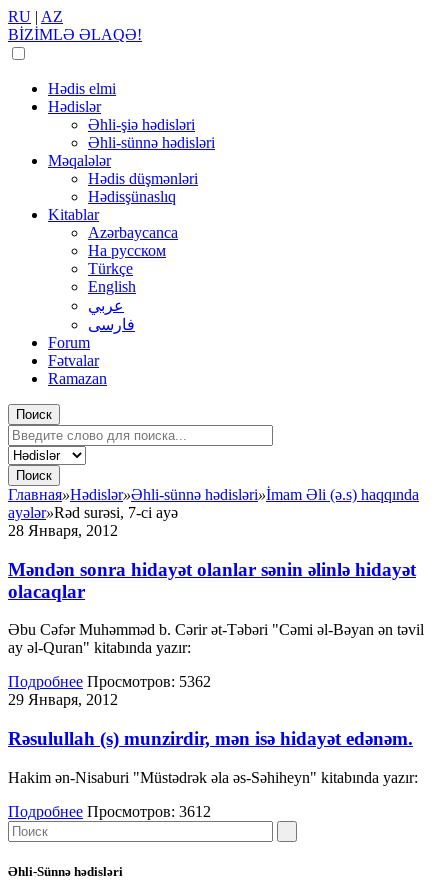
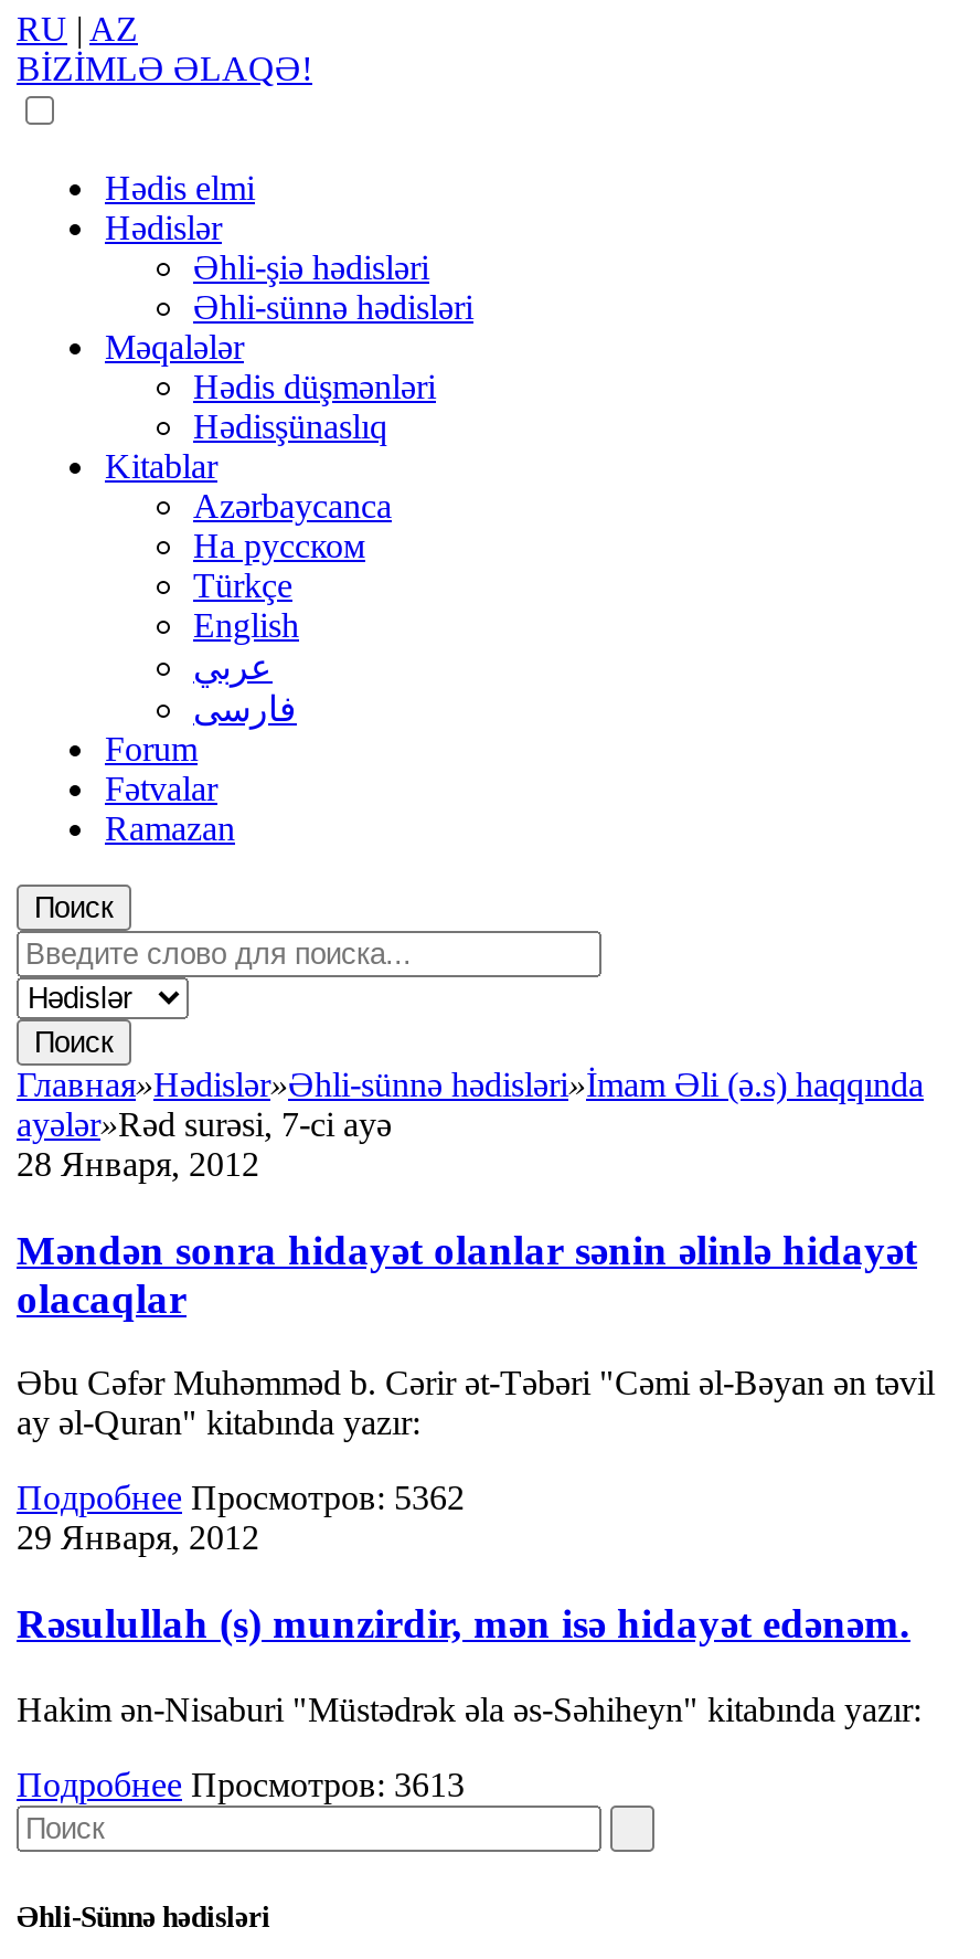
[8,803,211,820] Подробнее Просмотров: 3612 -> [17,1766,465,1803] Подробнее Просмотров: 3613

